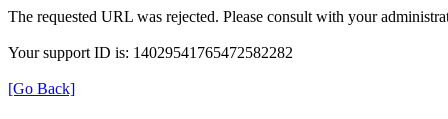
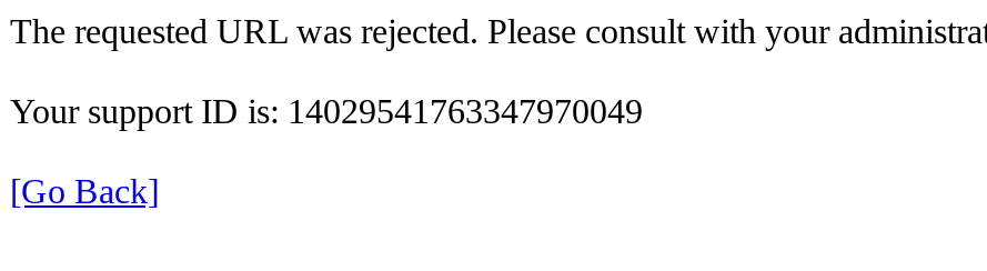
[8,44,293,61] Your support ID is: 14029541765472582282 -> [10,92,643,130] Your support ID is: 14029541763347970049

